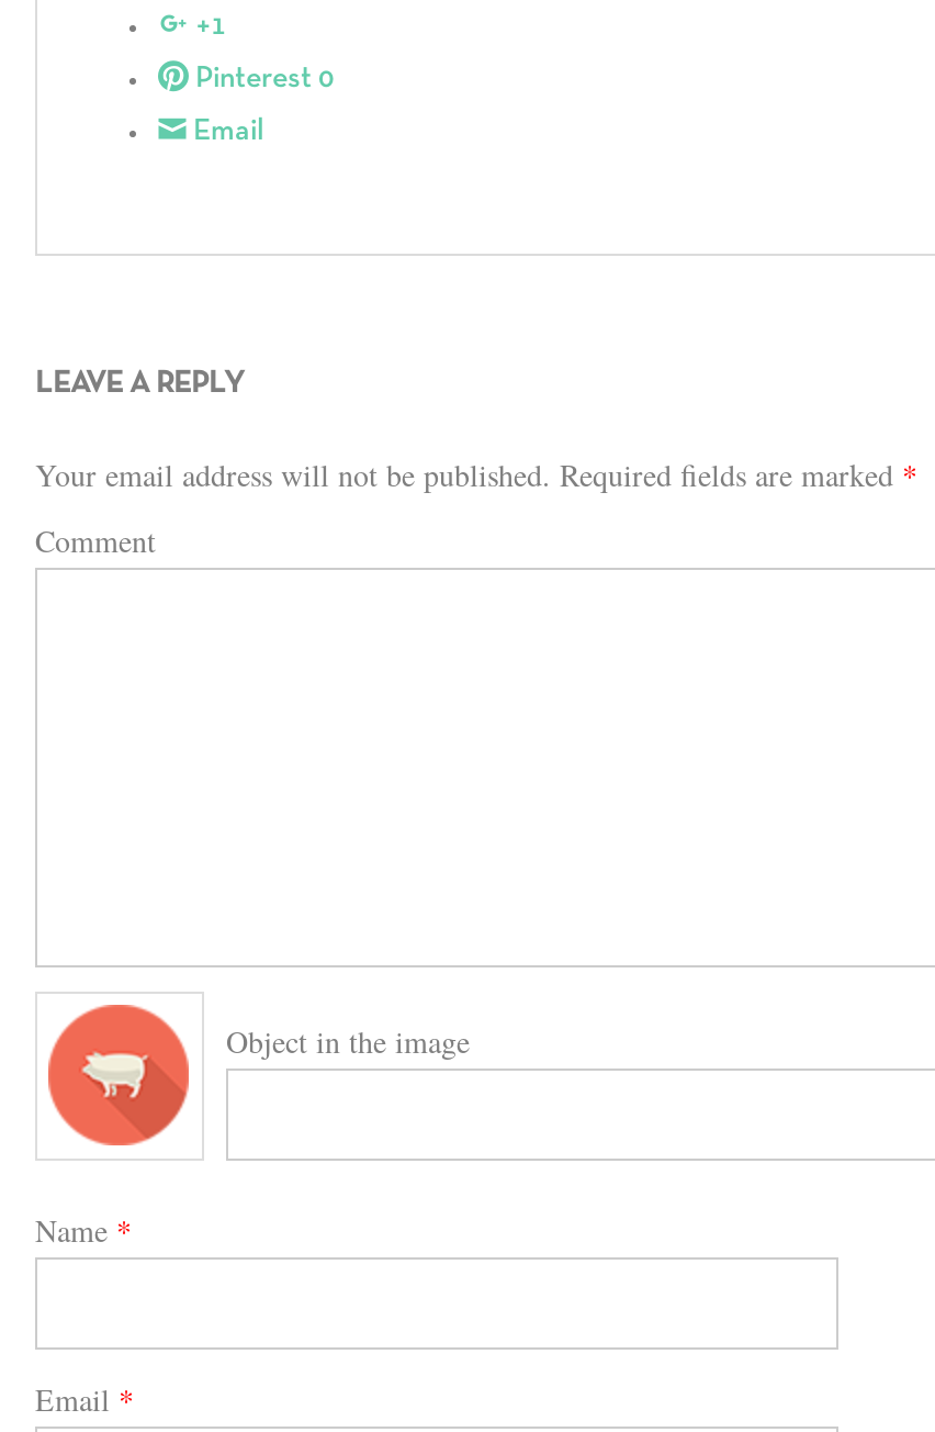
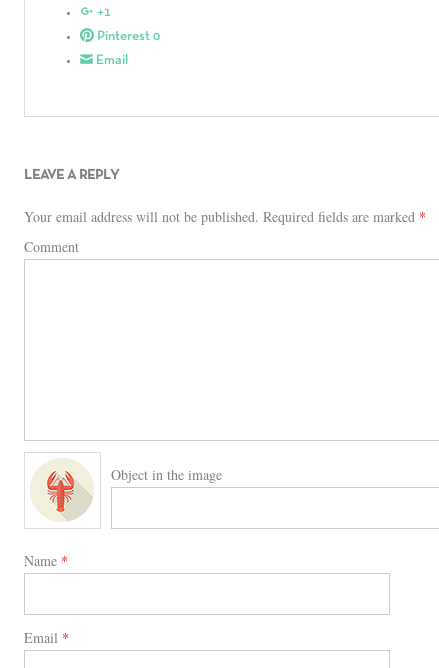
[46,1003,191,1148] [image] -> [30,458,94,522] [image]

